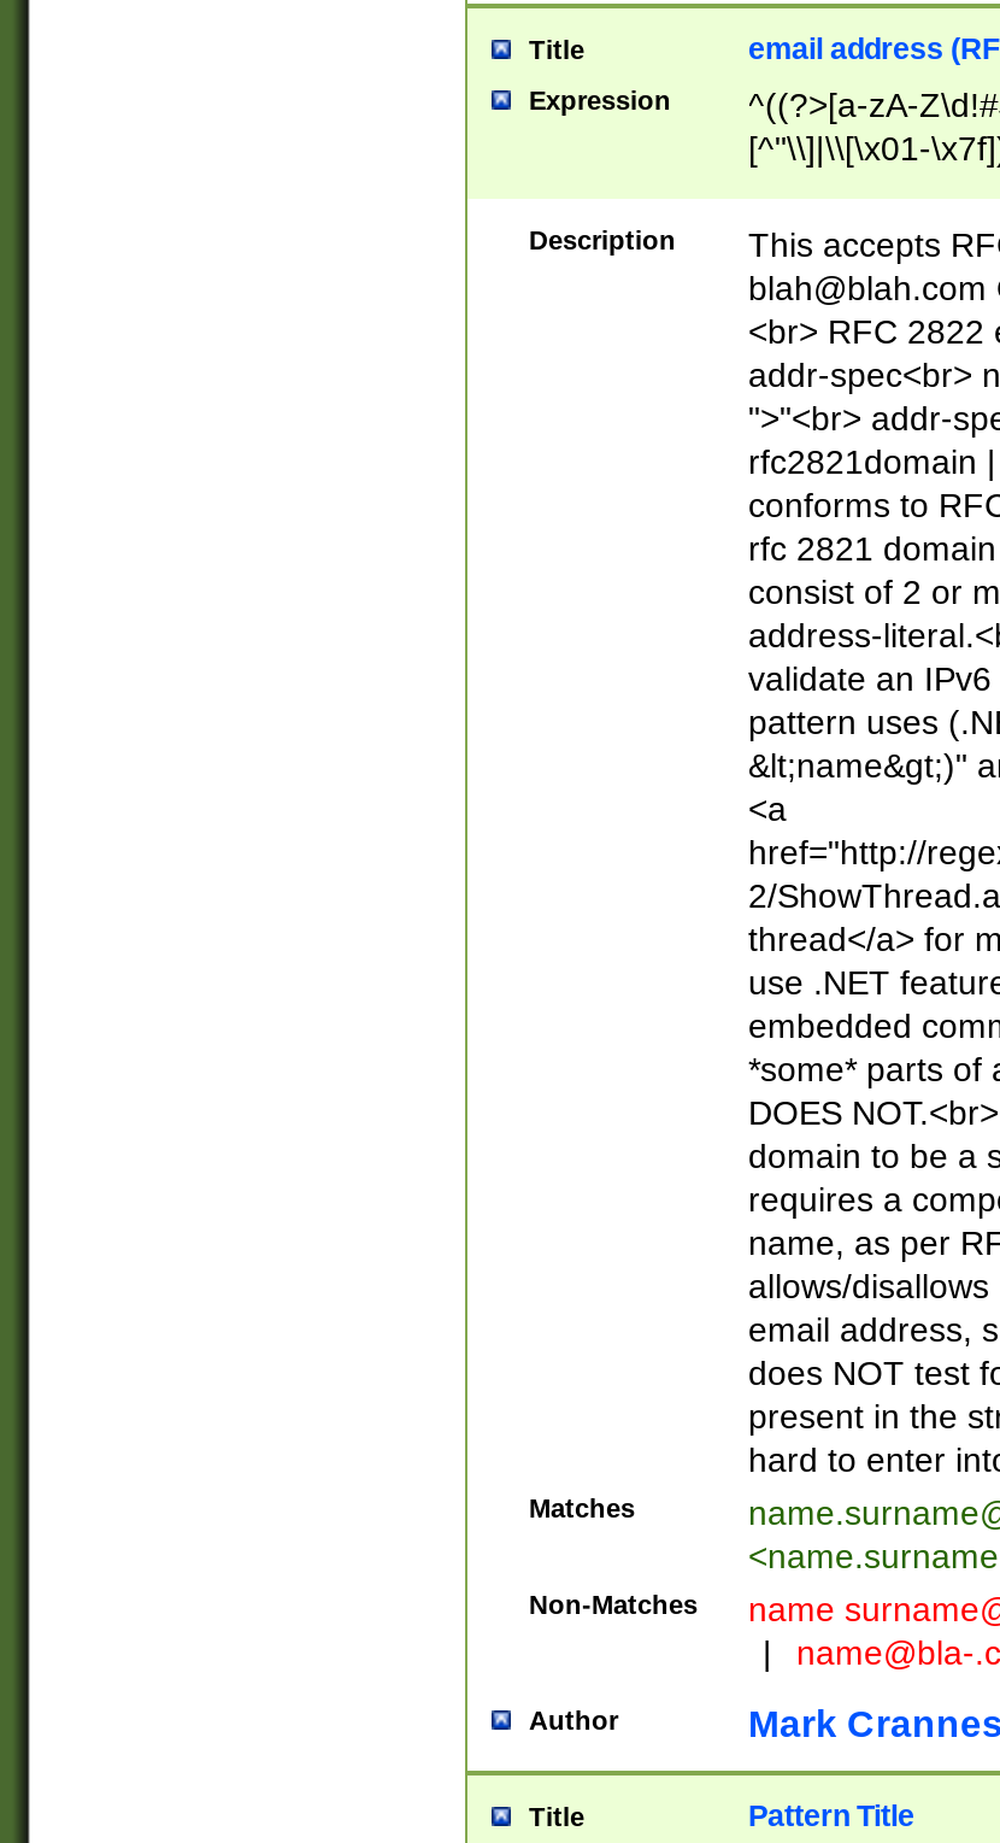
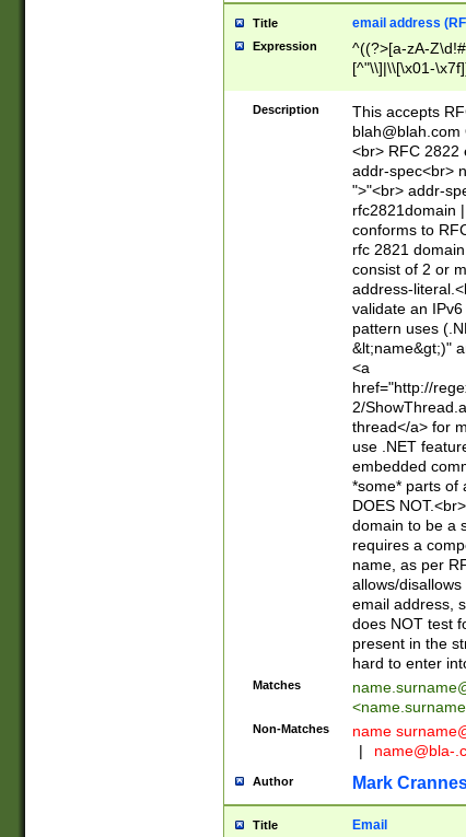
[748,1800,914,1834] Pattern Title -> [352,818,387,833] Email

